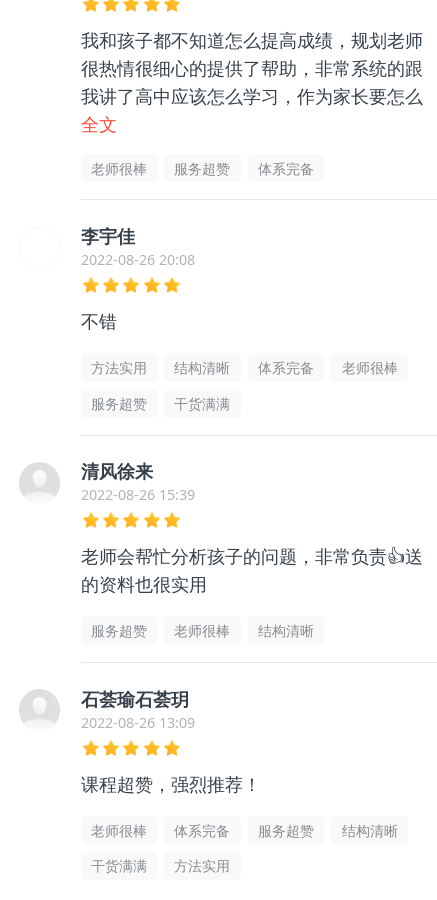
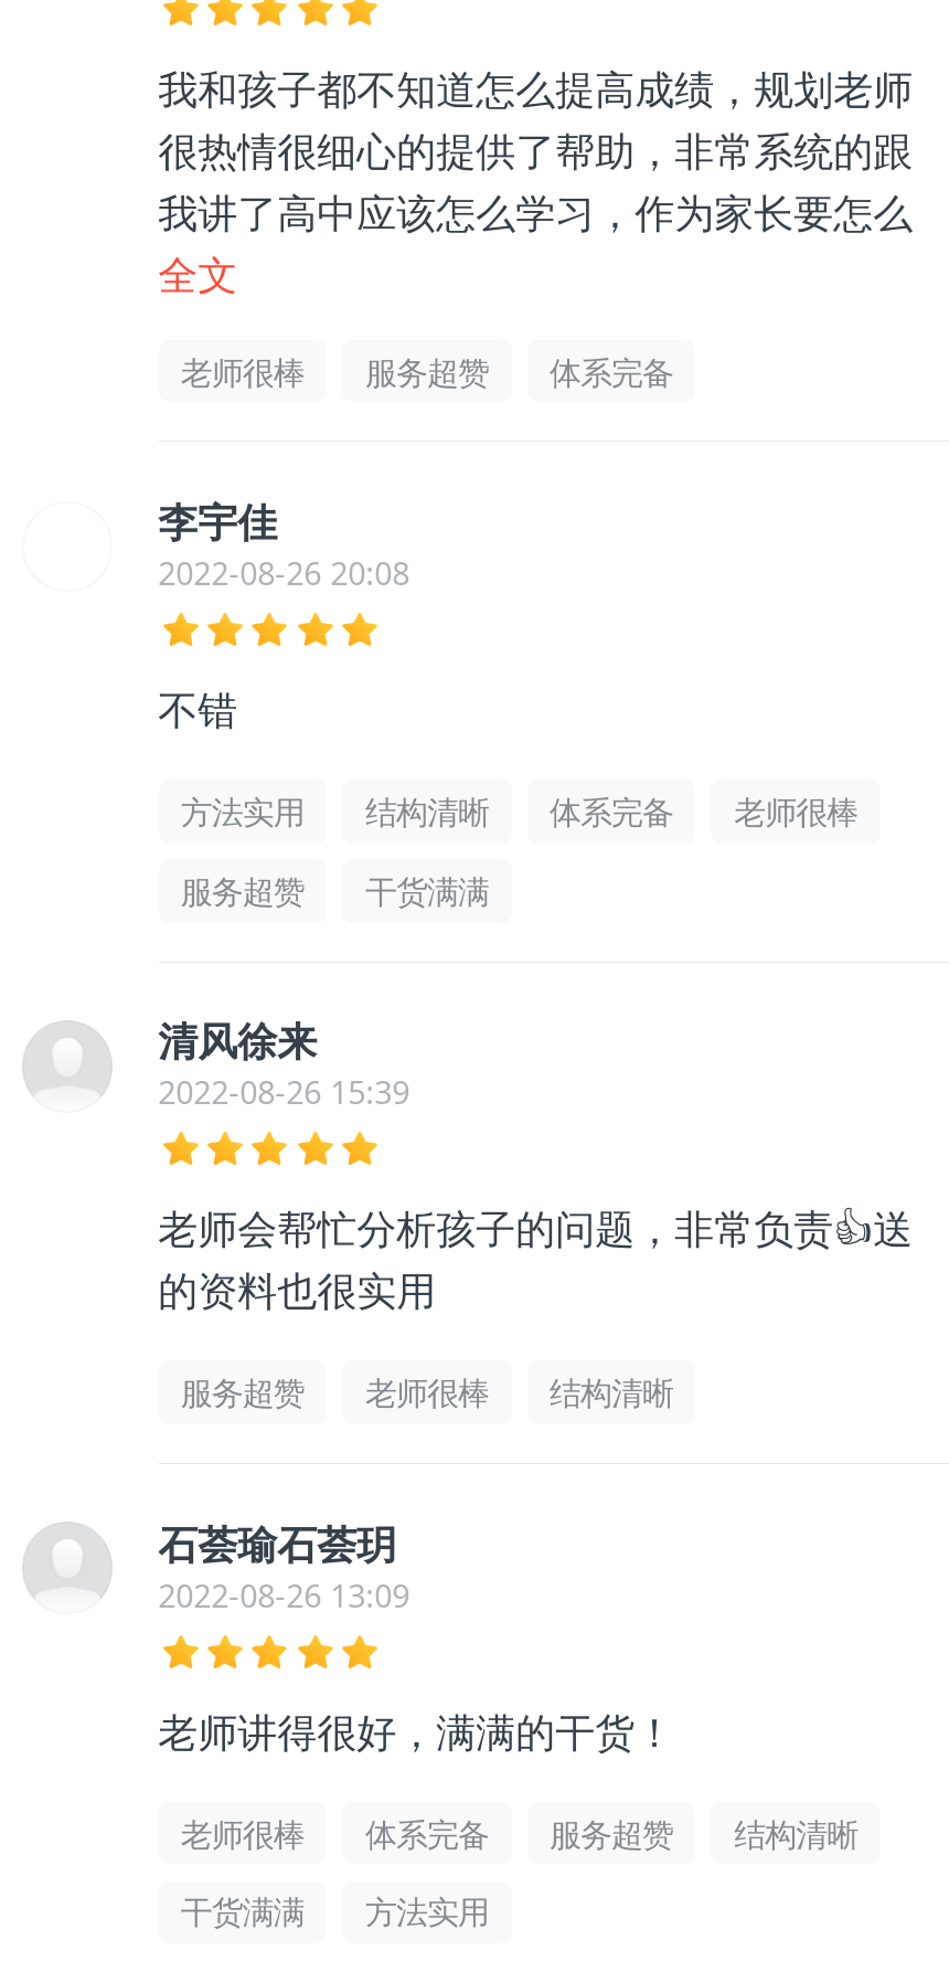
[81,772,261,796] 课程超赞，强烈推荐！ -> [158,1704,674,1757] 老师讲得很好，满满的干货！

